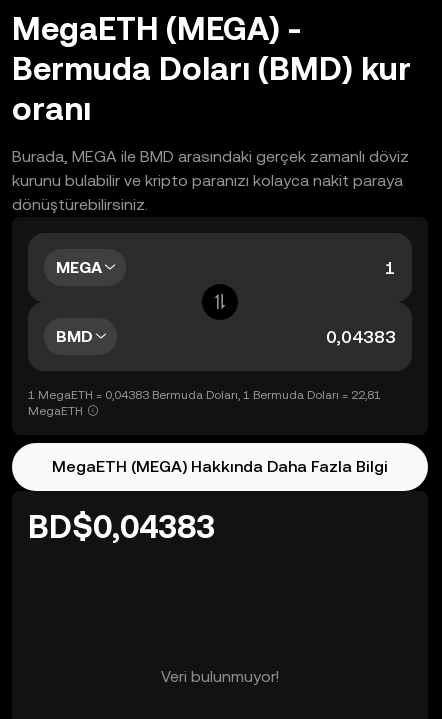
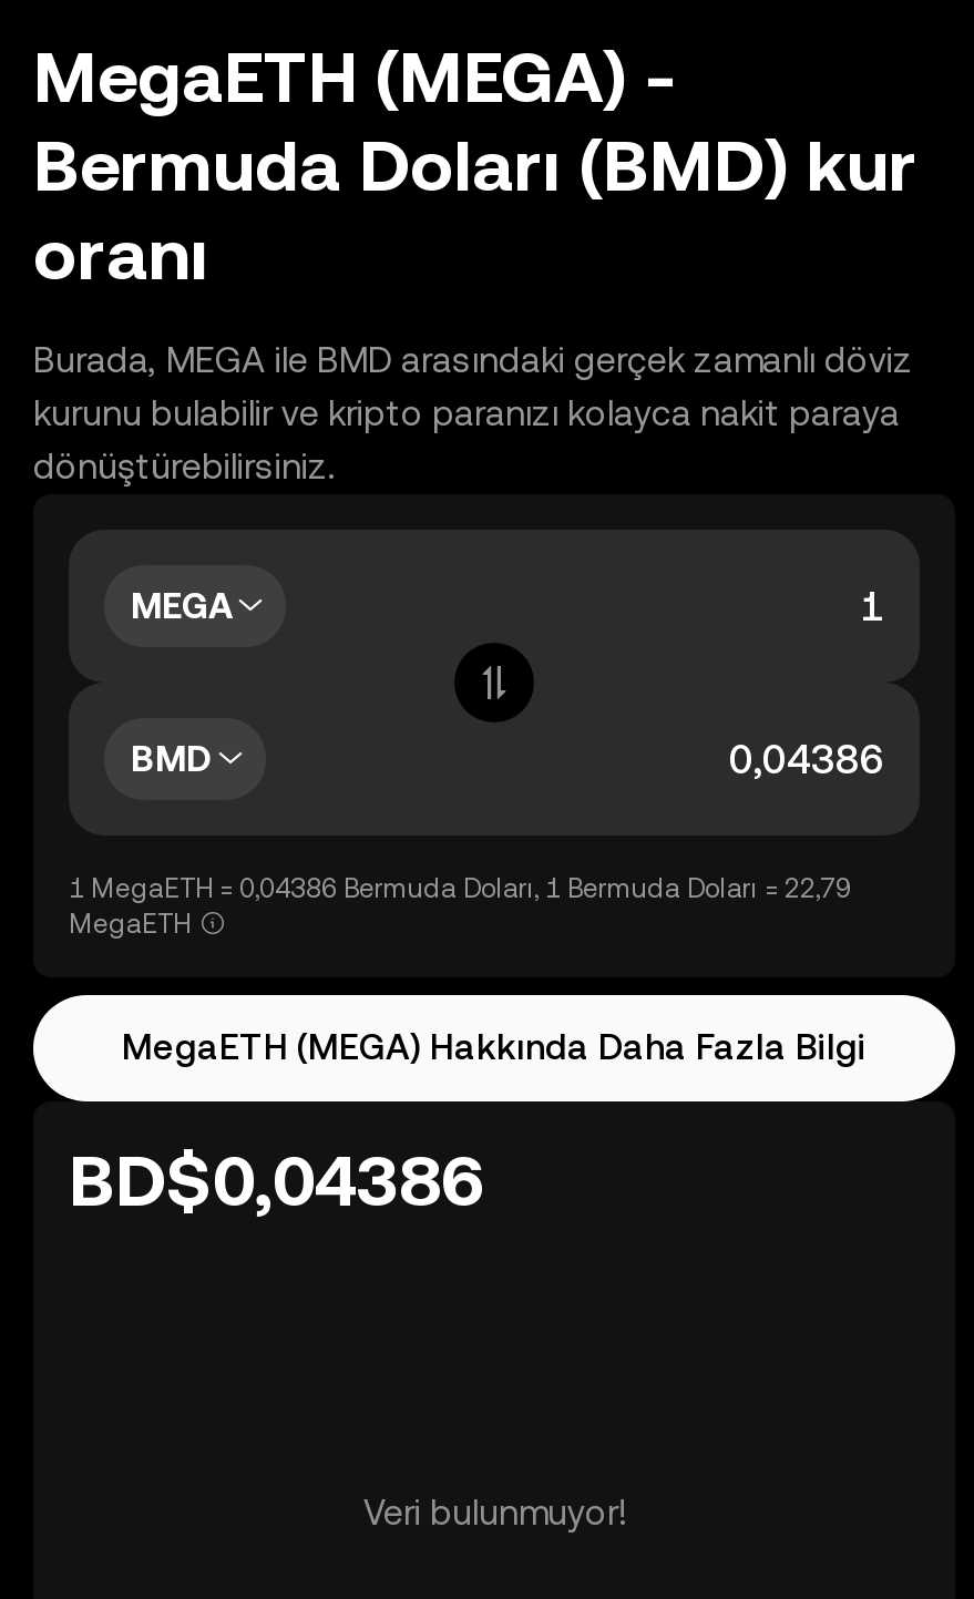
[28,388,381,402] 1 MegaETH = 0,04383 Bermuda Doları, 1 Bermuda Doları = 22,81 -> [69,873,851,904] 1 MegaETH = 0,04386 Bermuda Doları, 1 Bermuda Doları = 22,79
[28,508,215,545] BD$0,04383 -> [69,1139,483,1221] BD$0,04386

